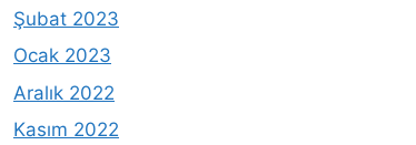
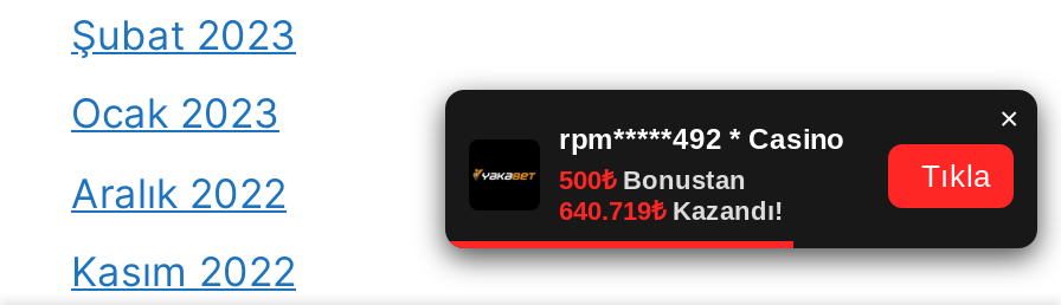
none -> [431,85,1052,272] [image]

